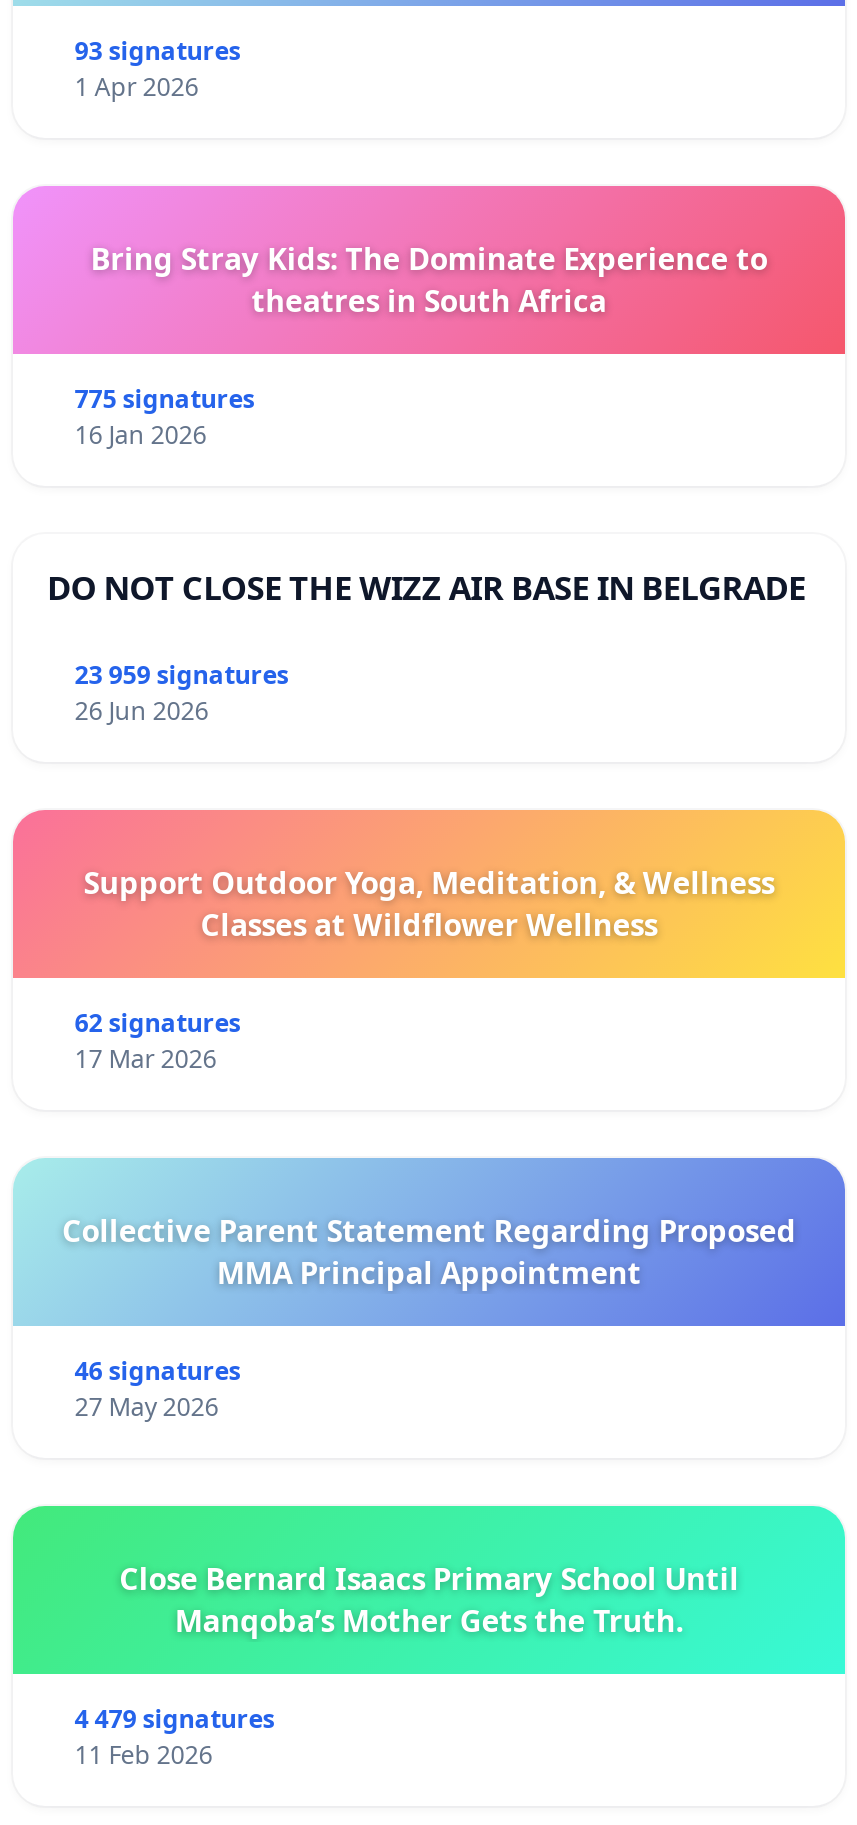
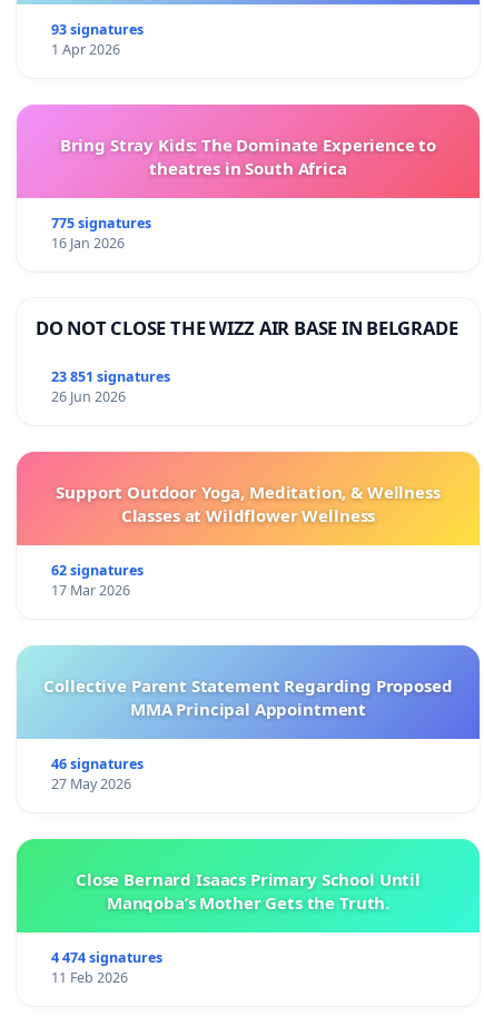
[75,658,289,692] 23 959 signatures -> [51,367,170,386] 23 851 signatures
[75,1702,275,1736] 4 479 signatures -> [51,948,162,967] 4 474 signatures

